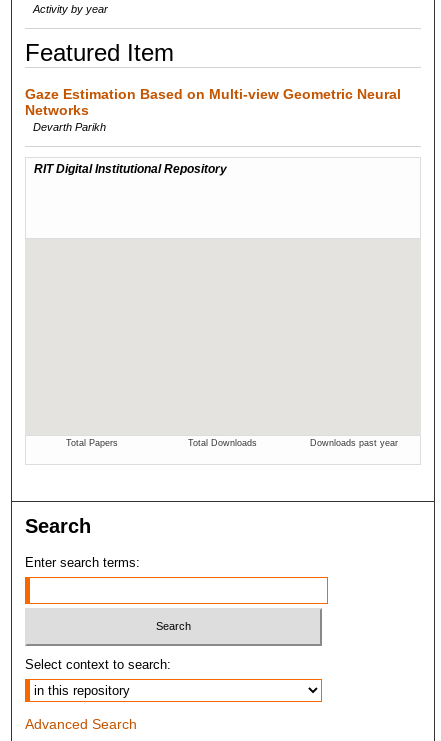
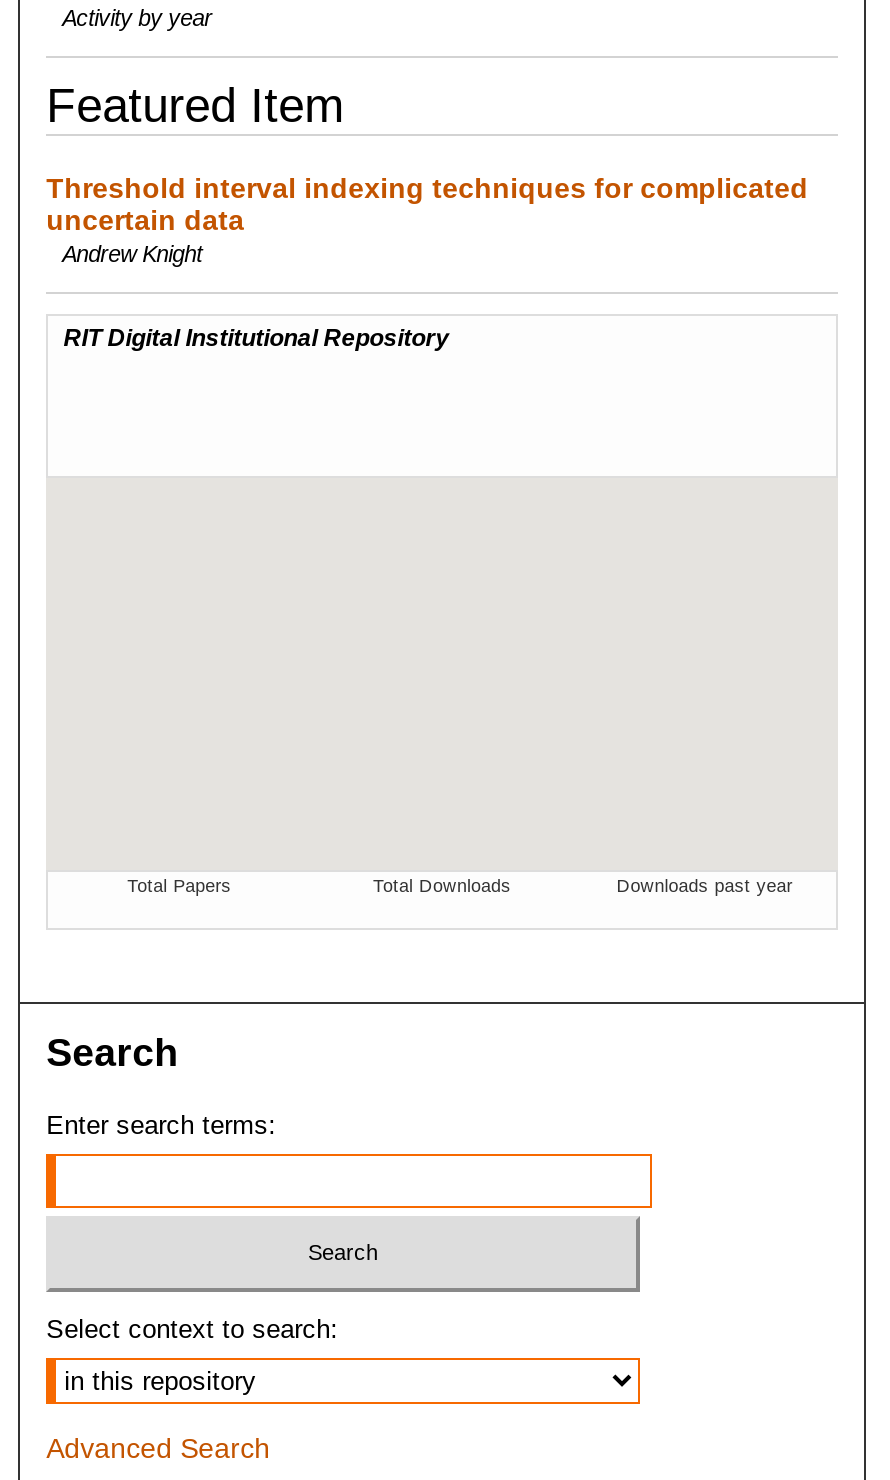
[25,86,401,133] Gaze Estimation Based on Multi-view Geometric Neural | Networks | Devarth Parikh -> [46,172,808,266] Threshold interval indexing techniques for complicated | uncertain data | Andrew Knight

